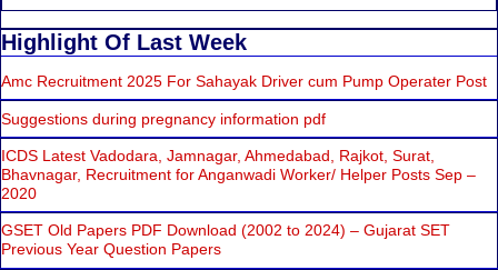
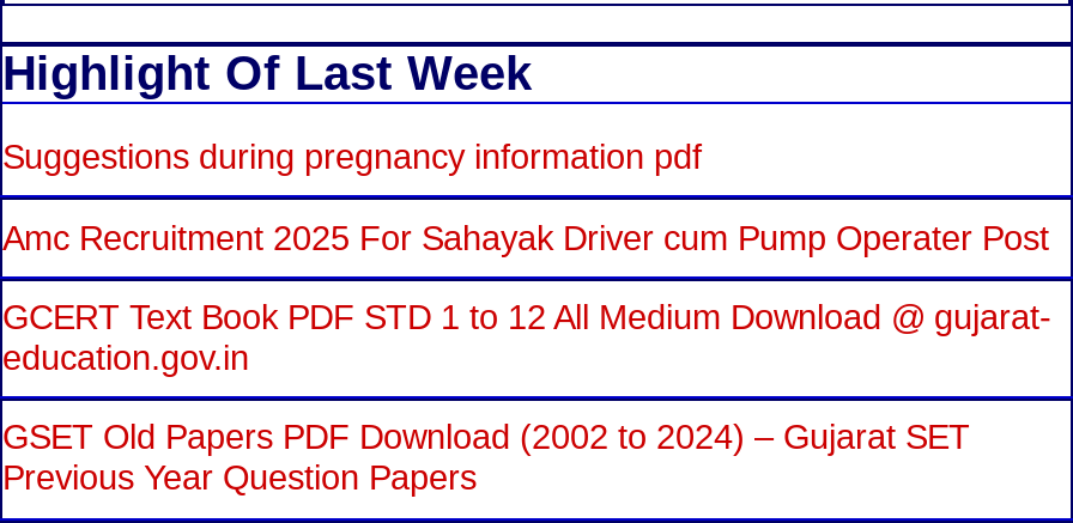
moved [1,72,487,90] -> [2,218,1049,256]: Amc Recruitment 2025 For Sahayak Driver cum Pump Operater Post
moved [1,110,326,127] -> [2,138,702,176]: Suggestions during pregnancy information pdf
[1,147,476,202] ICDS Latest Vadodara, Jamnagar, Ahmedabad, Rajkot, Surat, | Bhavnagar, Recruitment for Anganwadi Worker/ Helper Posts Sep – | 2020 -> [2,298,1051,377] GCERT Text Book PDF STD 1 to 12 All Medium Download @ gujarat- | education.gov.in

